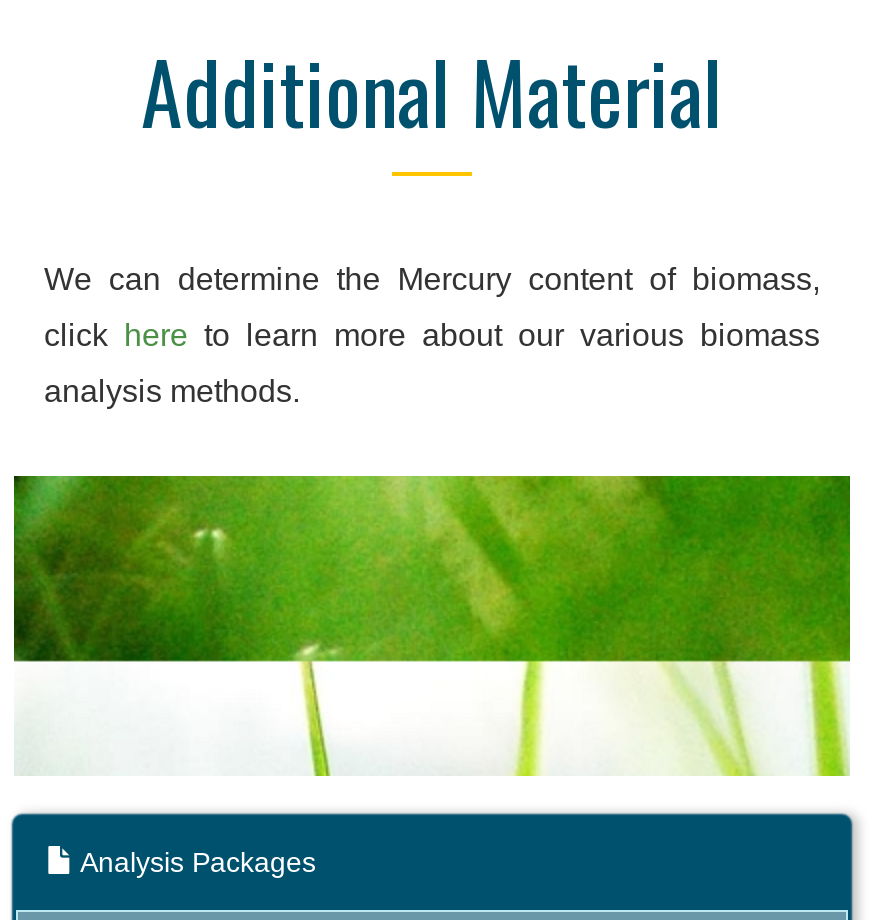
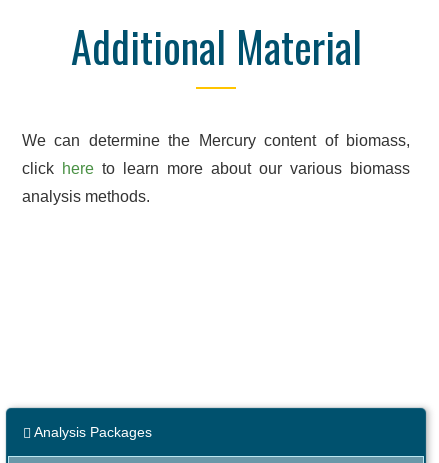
[12,474,852,778] [image] -> none

